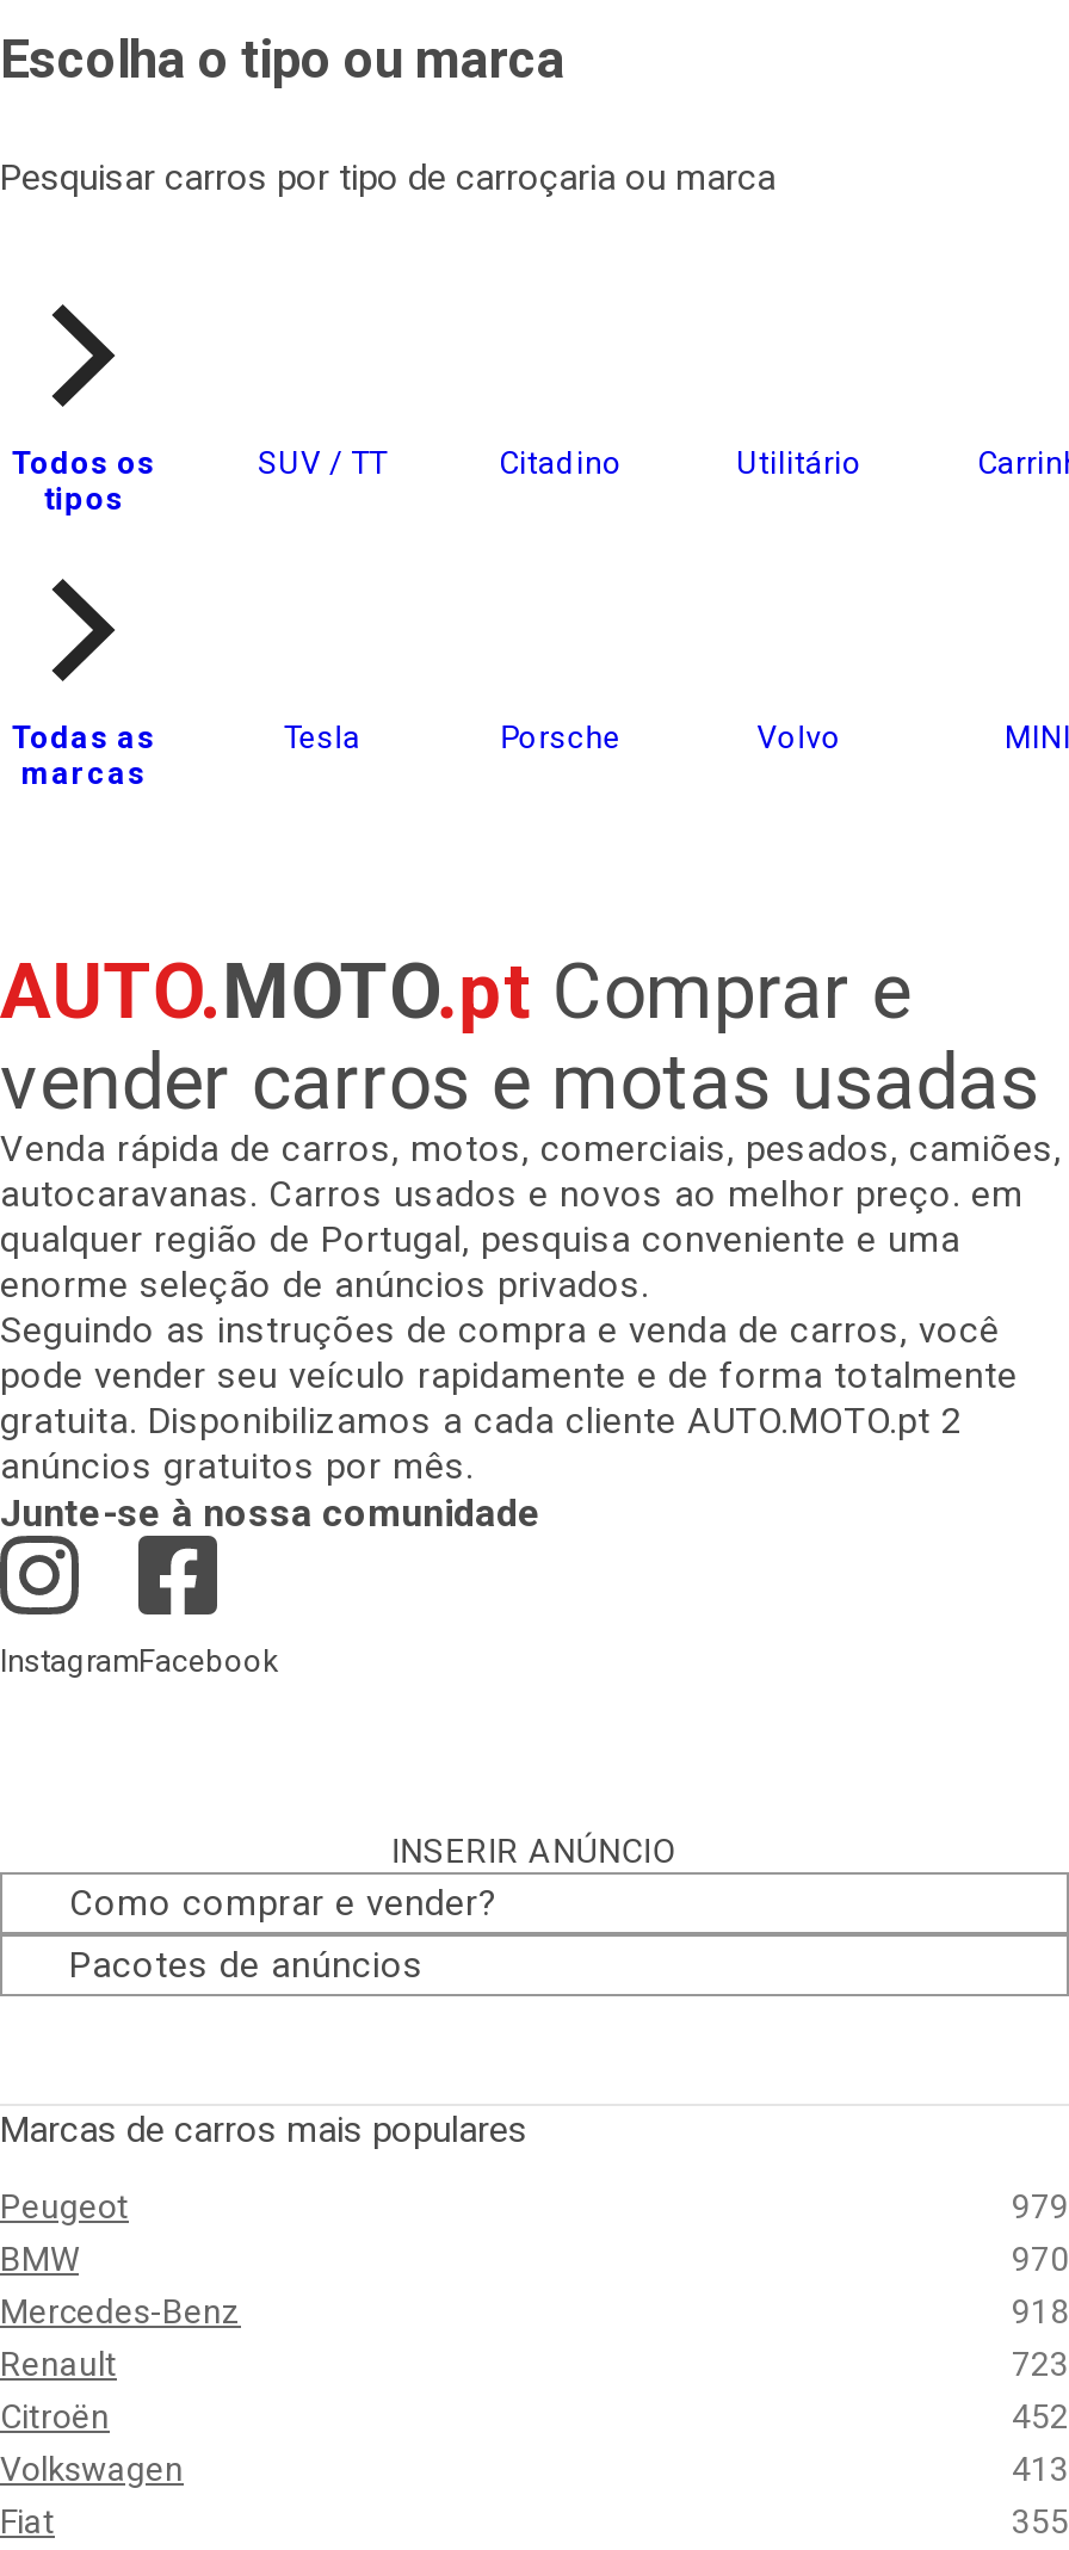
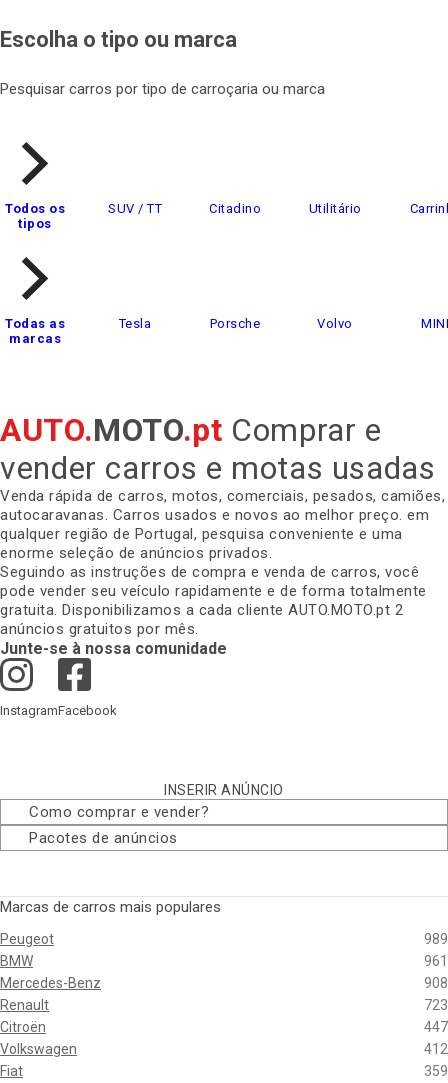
[1012,2187,1069,2225] 979 -> [424,931,448,947] 989
[1012,2240,1069,2278] 970 -> [424,953,448,969] 961
[1012,2292,1069,2330] 918 -> [424,975,448,991] 908
[1012,2397,1069,2435] 452 -> [424,1019,448,1035] 447
[1012,2450,1069,2488] 413 -> [424,1041,448,1057] 412
[1012,2502,1069,2540] 355 -> [424,1063,448,1079] 359

